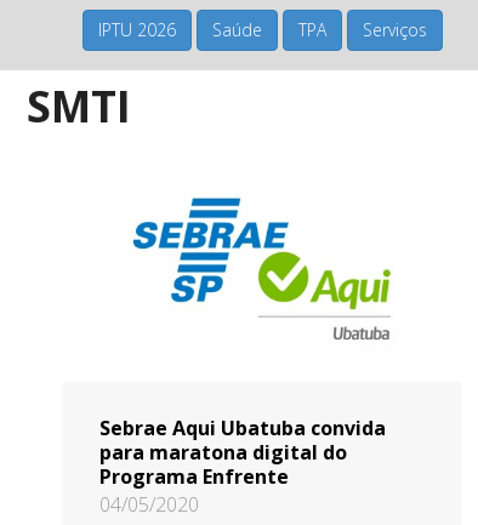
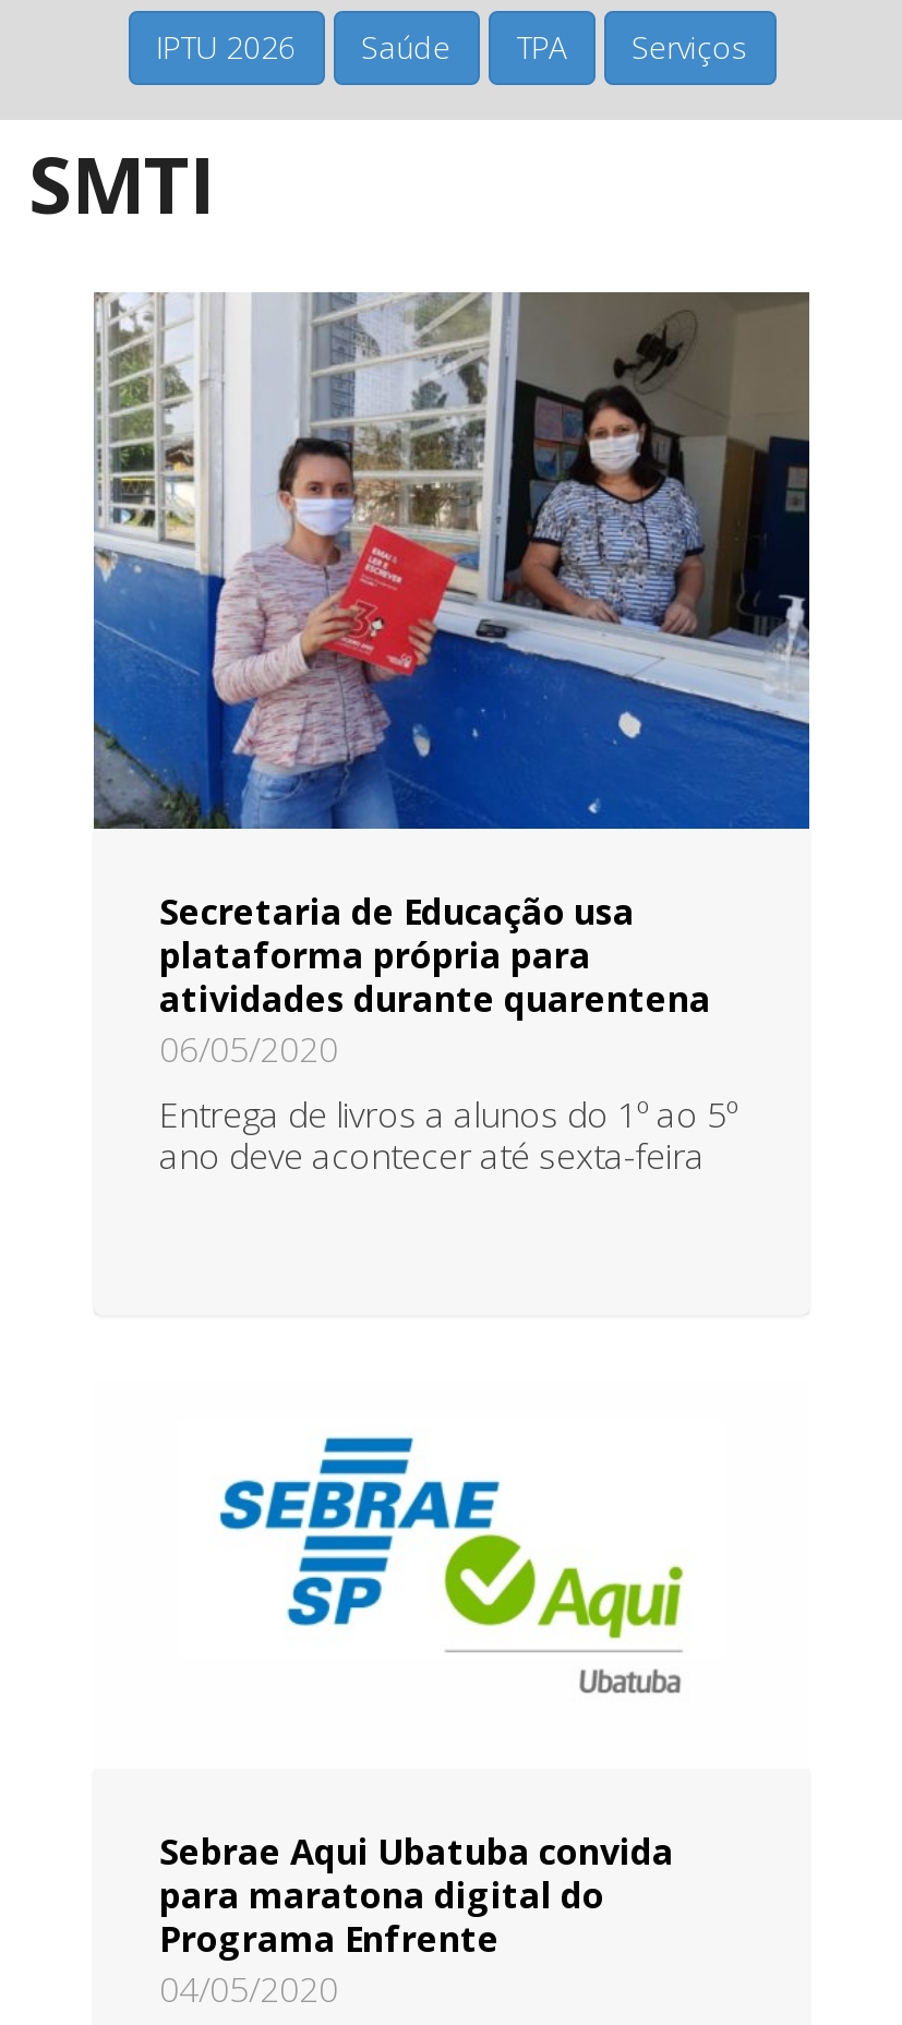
none -> [92,292,811,1180] [image] | Secretaria de Educação usa | plataforma própria para | atividades durante quarentena | 06/05/2020 | Entrega de livros a alunos do 1º ao 5º | ano deve acontecer até sexta-feira

